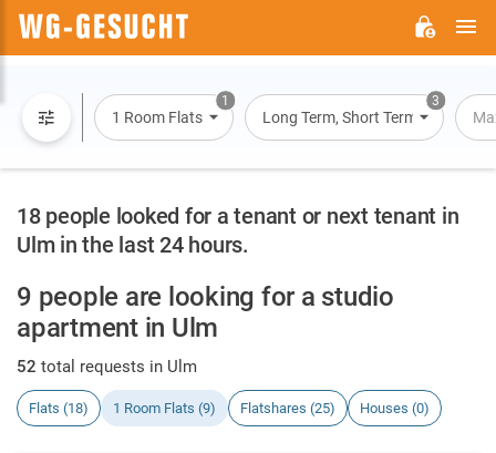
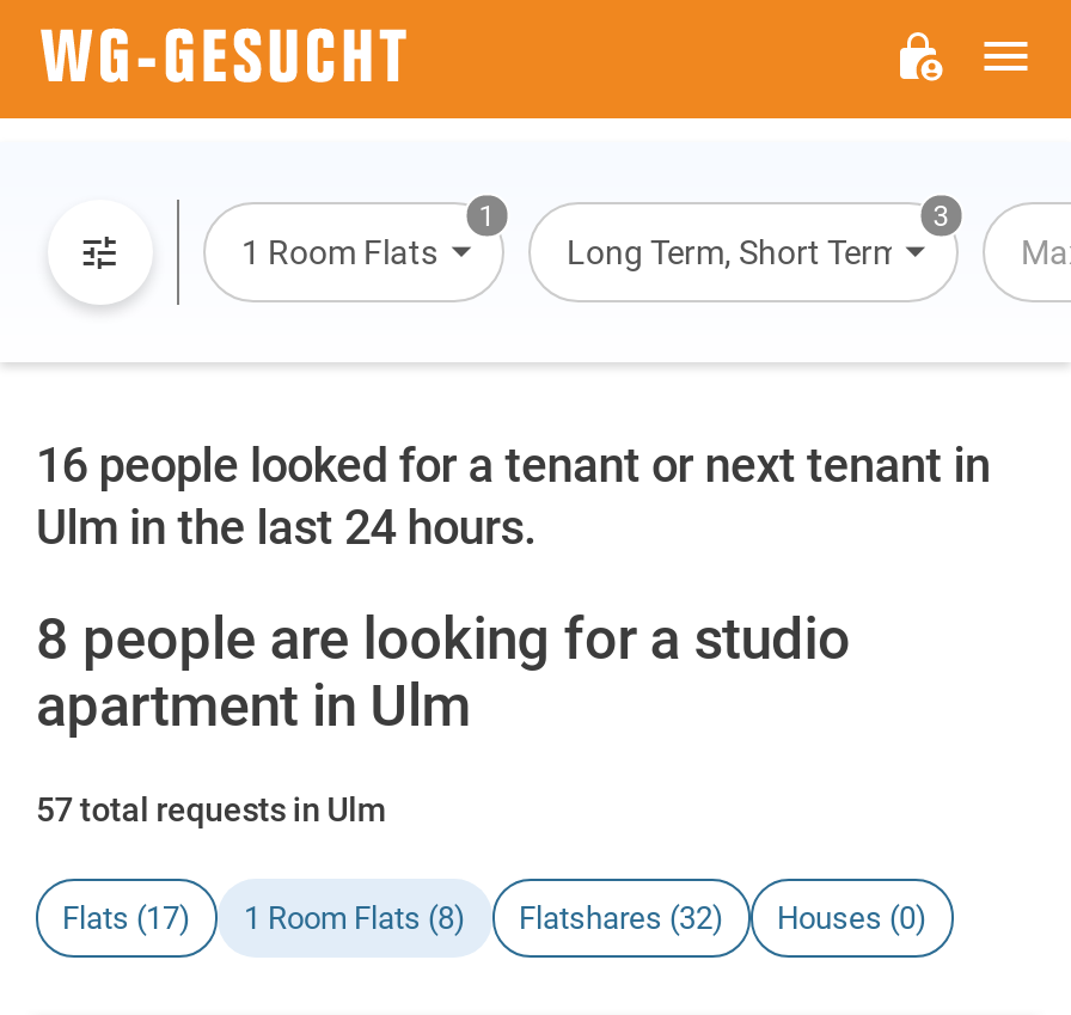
[17,203,459,229] 18 people looked for a tenant or next tenant in -> [36,436,990,494] 16 people looked for a tenant or next tenant in
[17,281,394,312] 9 people are looking for a studio -> [36,606,851,673] 8 people are looking for a studio
[17,357,197,377] 52 total requests in Ulm -> [36,790,385,828] 57 total requests in Ulm
[29,400,89,416] Flats (18) -> [62,900,191,936] Flats (17)
[113,400,216,416] 1 Room Flats (9) -> [244,900,466,936] 1 Room Flats (8)
[240,400,335,416] Flatshares (25) -> [519,900,724,936] Flatshares (32)

